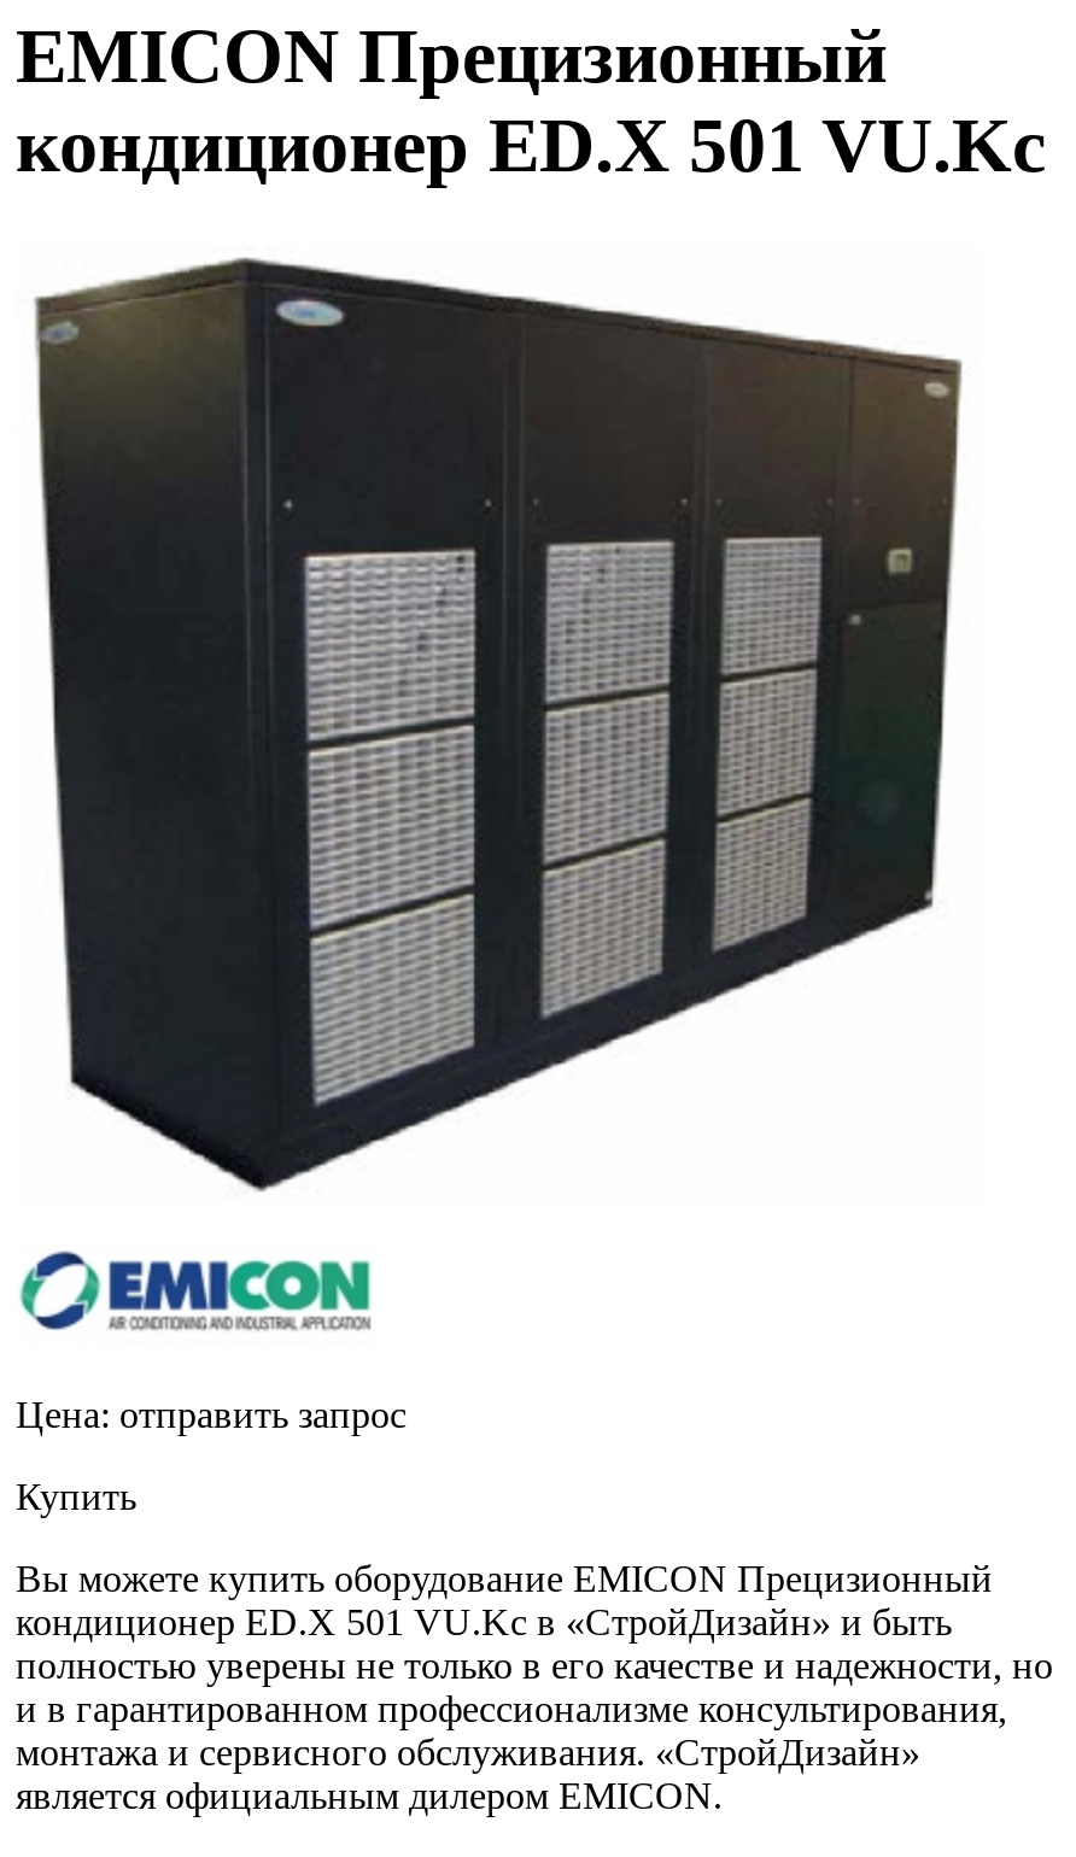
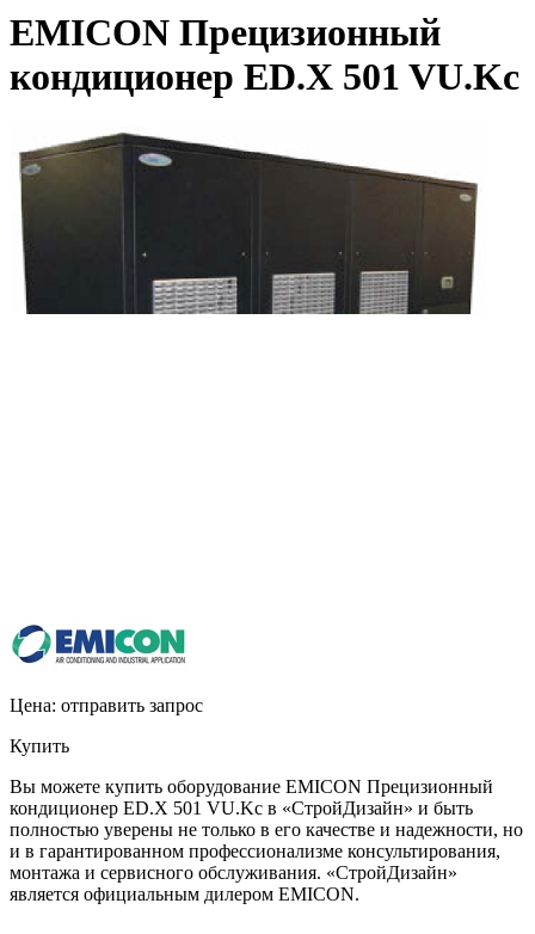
[47,625,949,1194] [image] -> none

